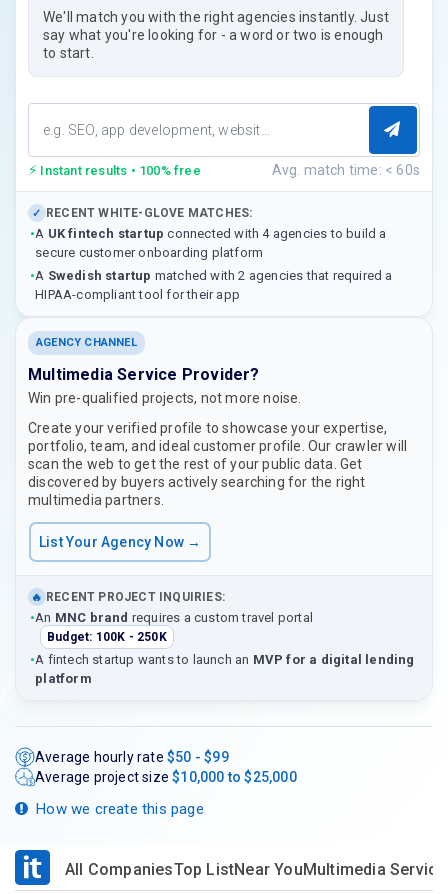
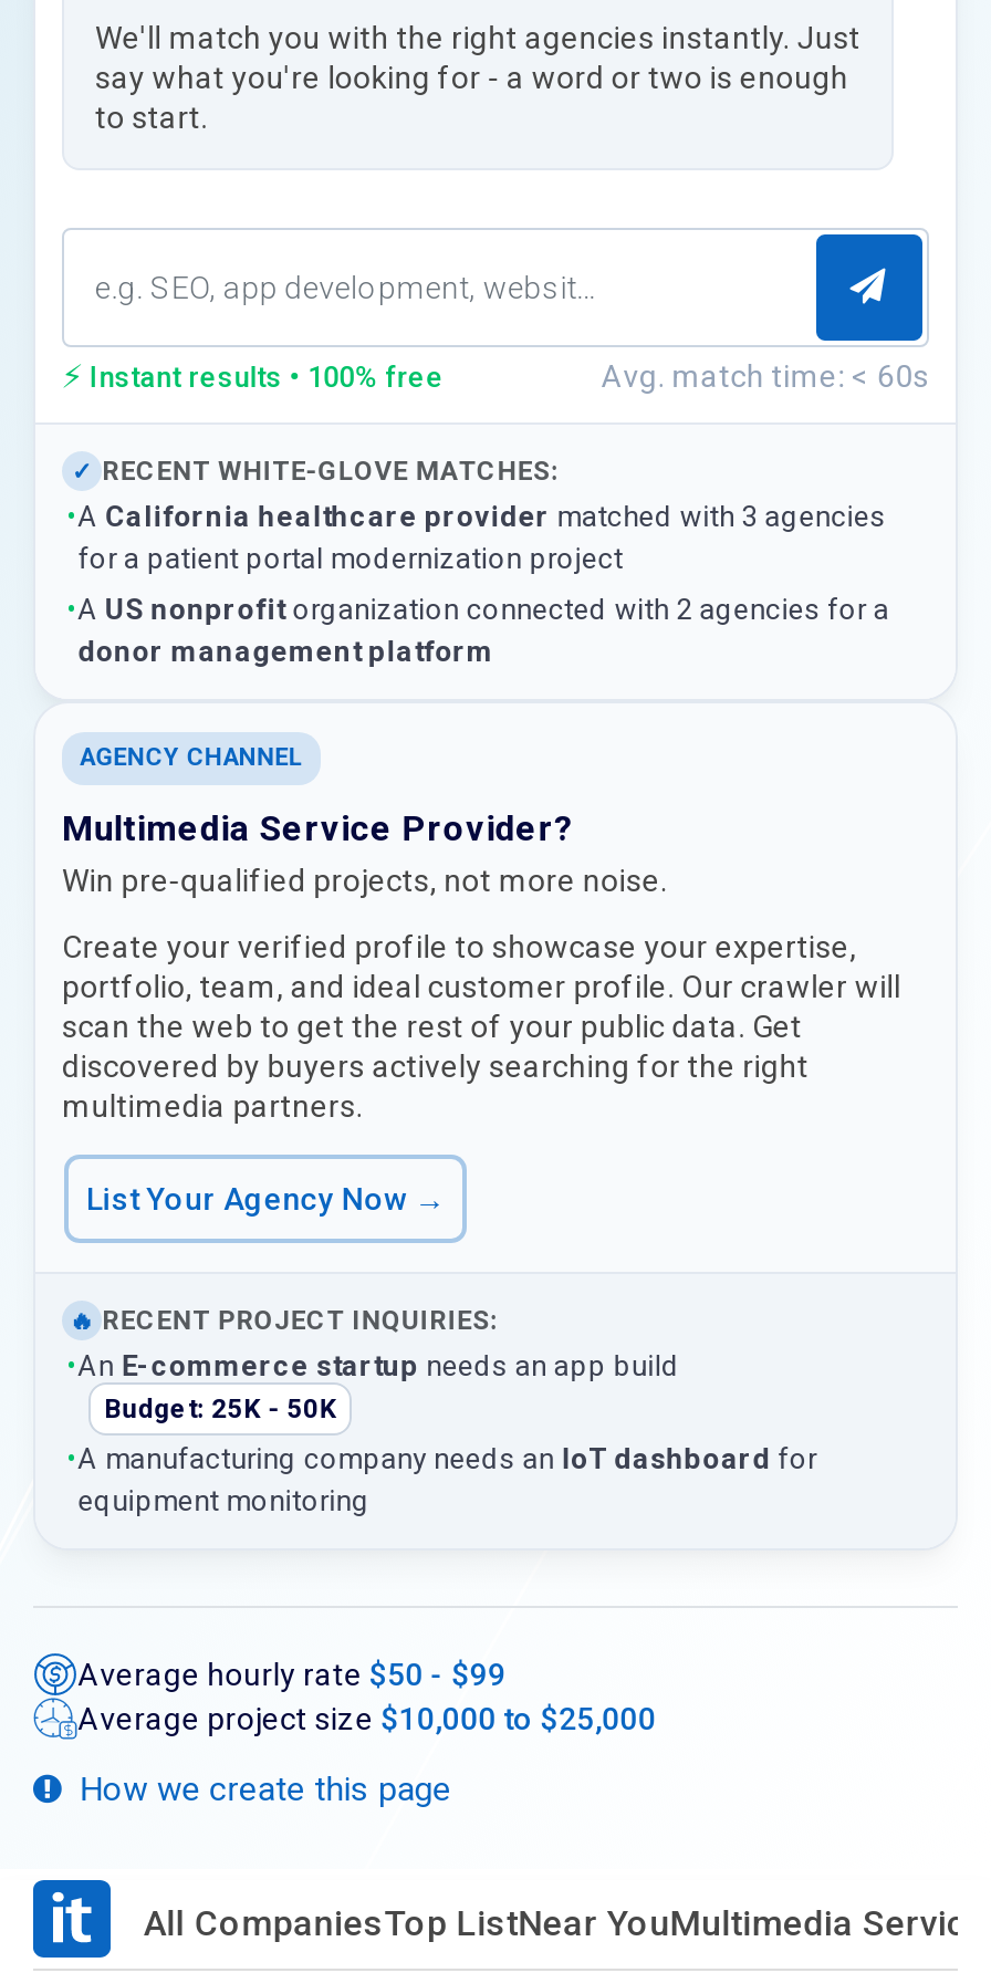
[30,226,387,260] •A UK fintech startup connected with 4 agencies to build a | secure customer onboarding platform -> [66,500,886,575] •A California healthcare provider matched with 3 agencies | for a patient portal modernization project
[30,268,393,302] •A Swedish startup matched with 2 agencies that required a | HIPAA-compliant tool for their app -> [66,593,889,668] •A US nonprofit organization connected with 2 agencies for a | donor management platform
[30,610,313,644] •An MNC brand requires a custom travel portal | Budget: 100K - 250K -> [66,1349,680,1424] •An E-commerce startup needs an app build | Budget: 25K - 50K
[30,652,415,686] •A fintech startup wants to launch an MVP for a digital lending | platform -> [66,1442,817,1517] •A manufacturing company needs an IoT dashboard for | equipment monitoring

